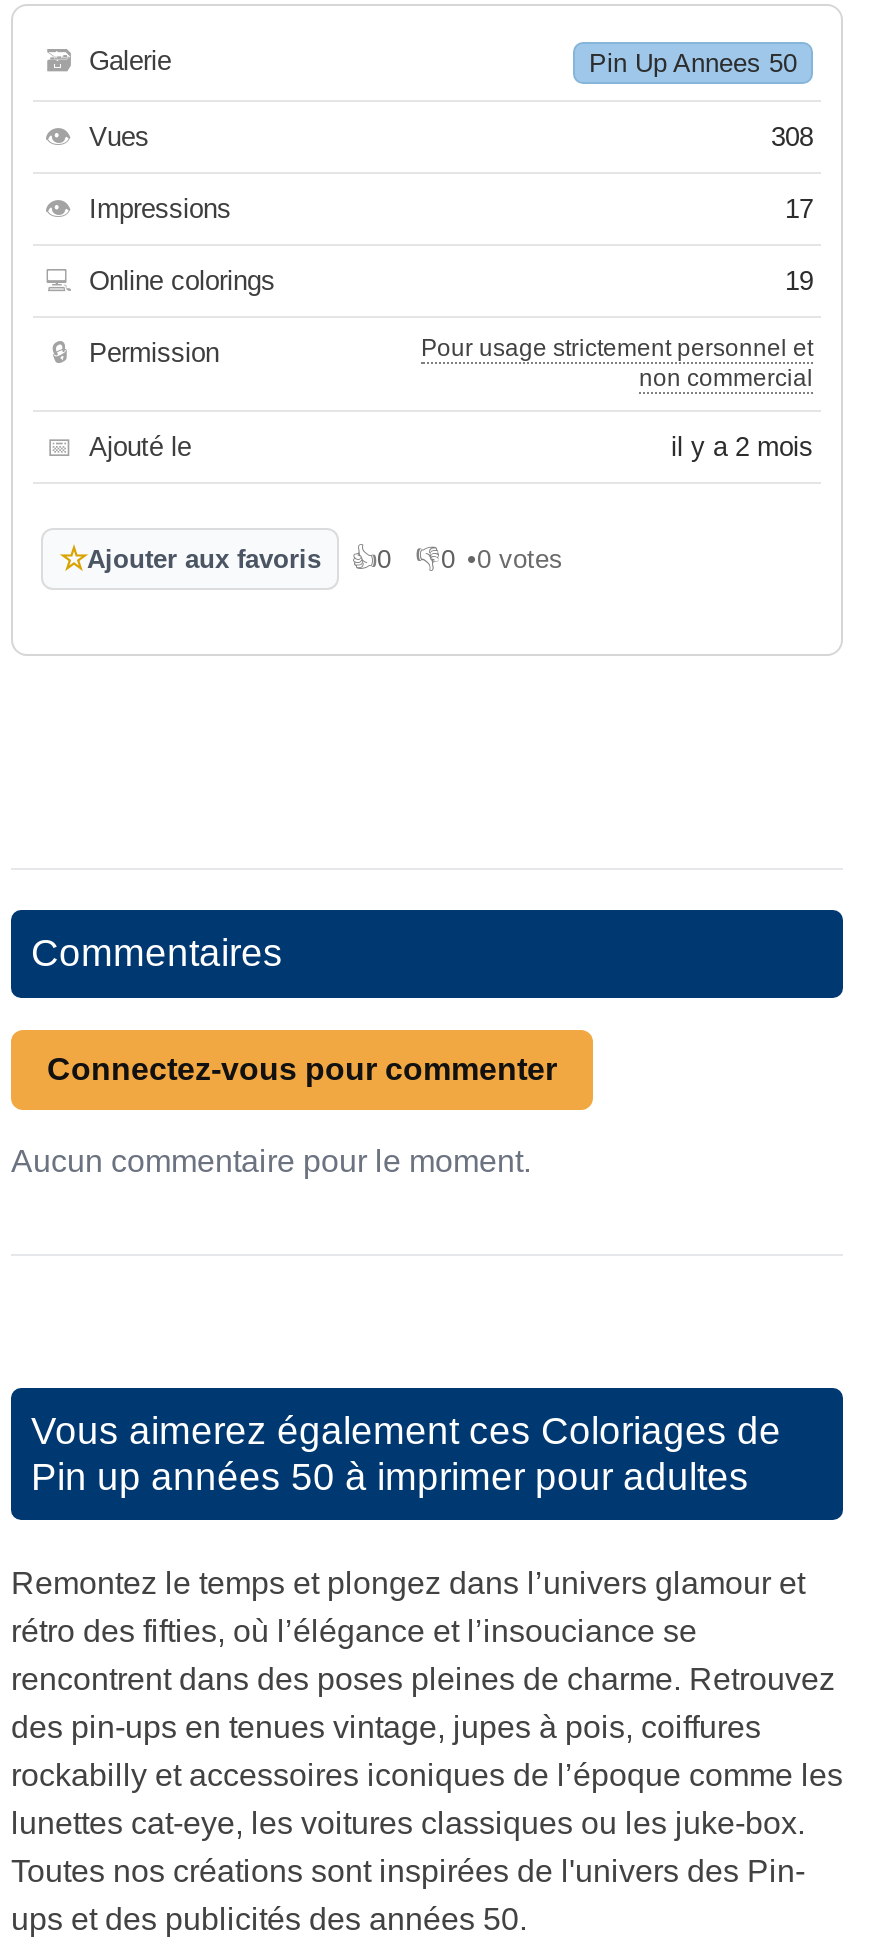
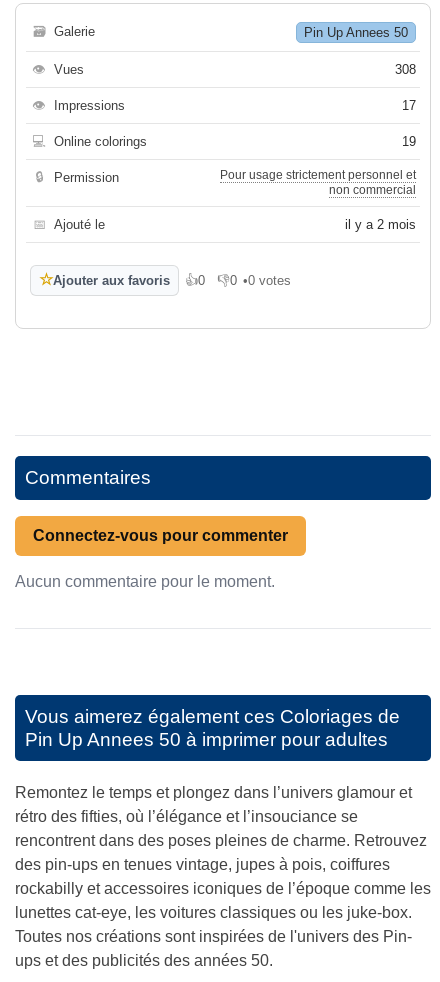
[31,1456,749,1498] Pin up années 50 à imprimer pour adultes -> [25,729,388,750] Pin Up Annees 50 à imprimer pour adultes

